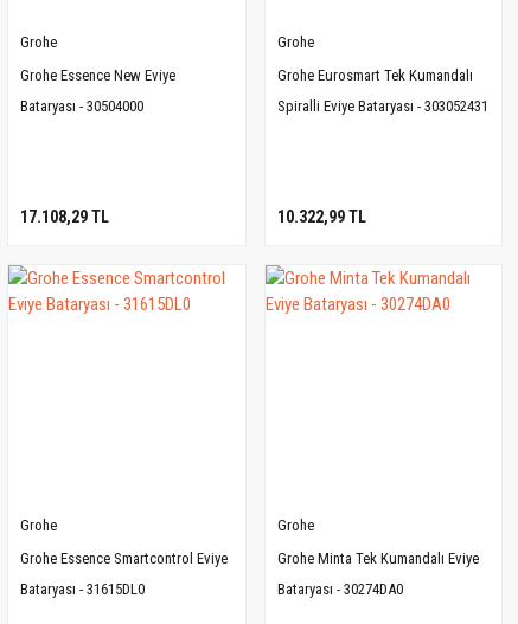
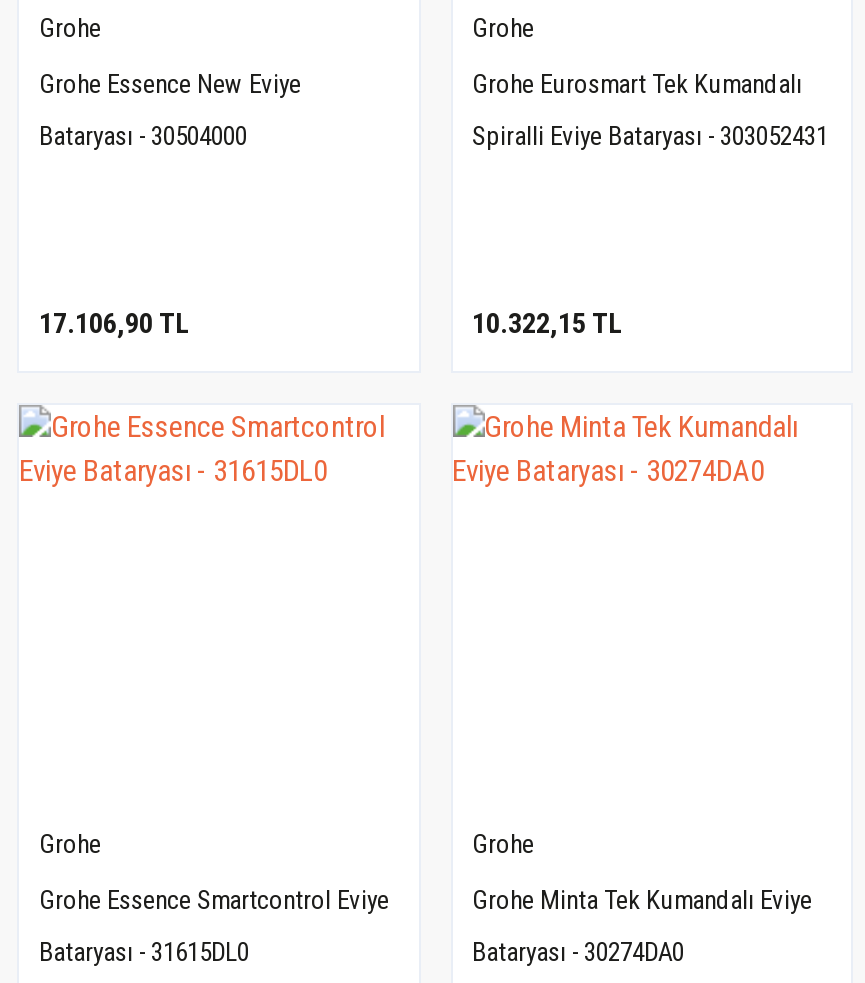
[20,208,109,227] 17.108,29 TL -> [39,308,189,340] 17.106,90 TL
[277,208,366,227] 10.322,99 TL -> [472,308,622,340] 10.322,15 TL

